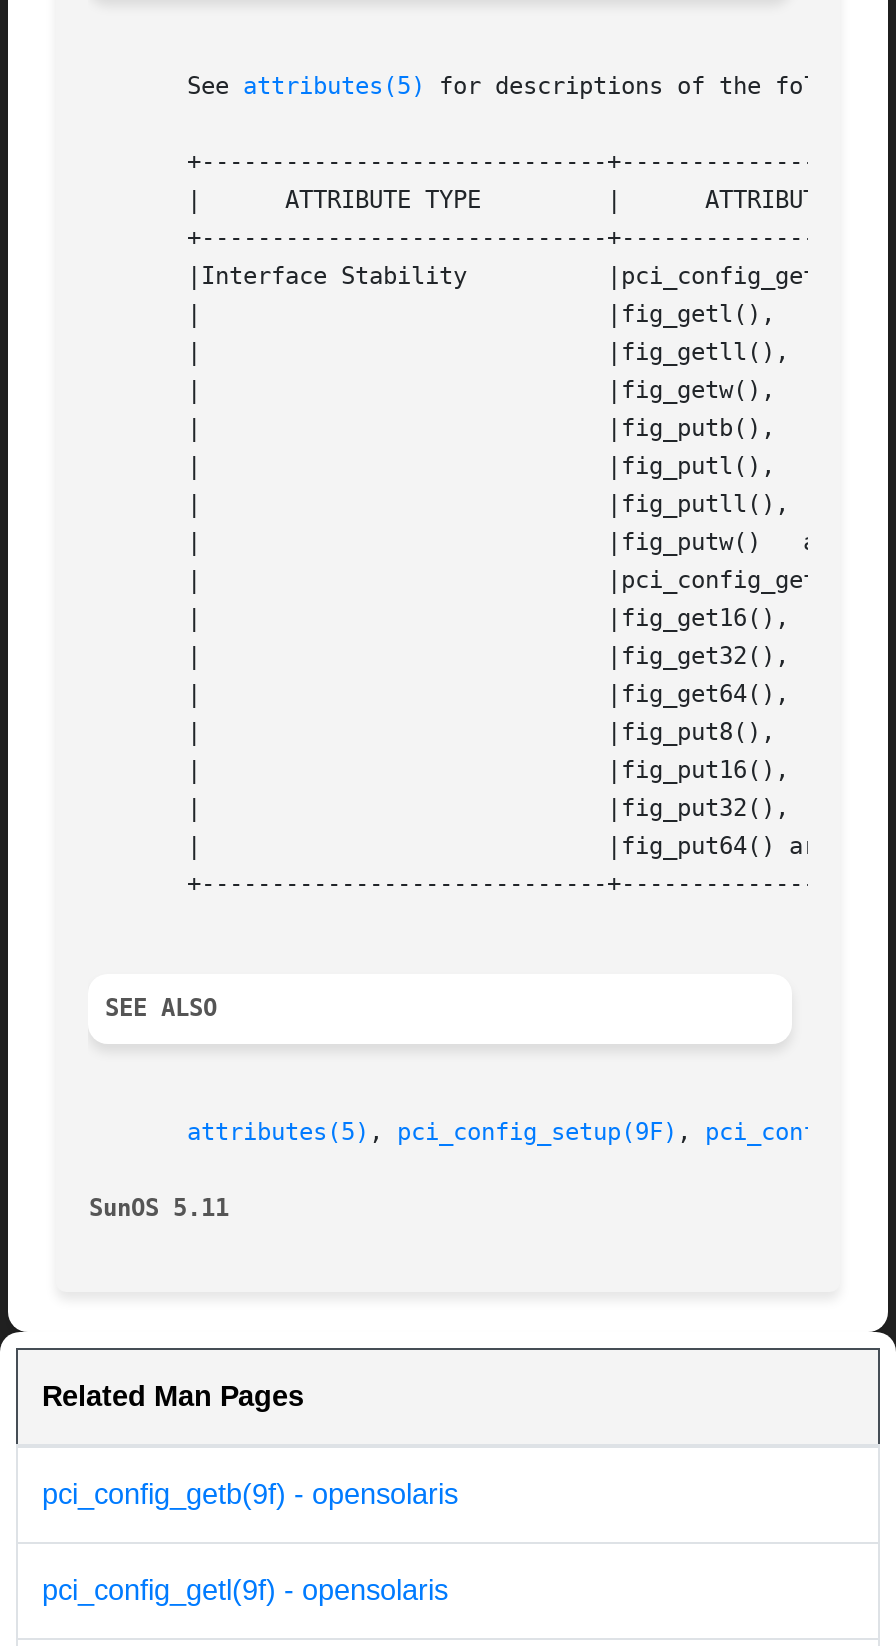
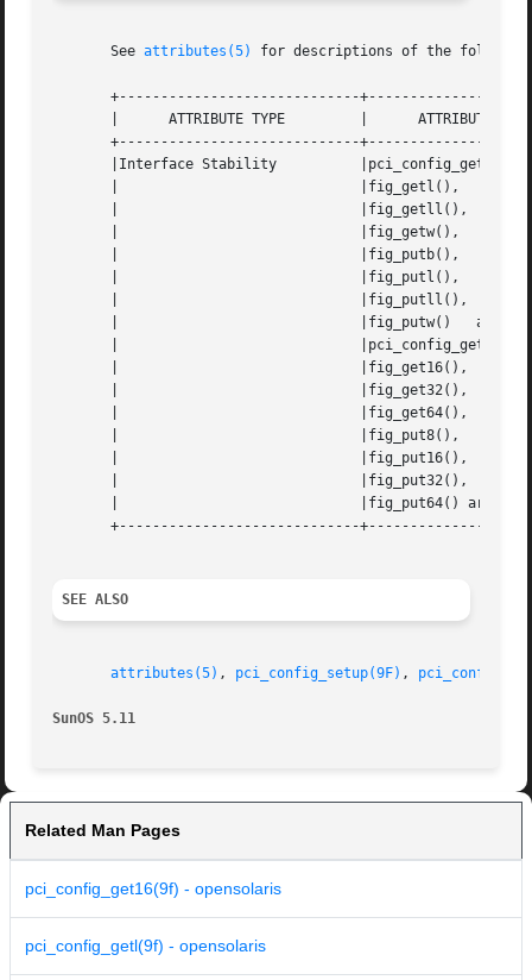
[42,1479,458,1511] pci_config_getb(9f) - opensolaris -> [25,879,281,898] pci_config_get16(9f) - opensolaris

